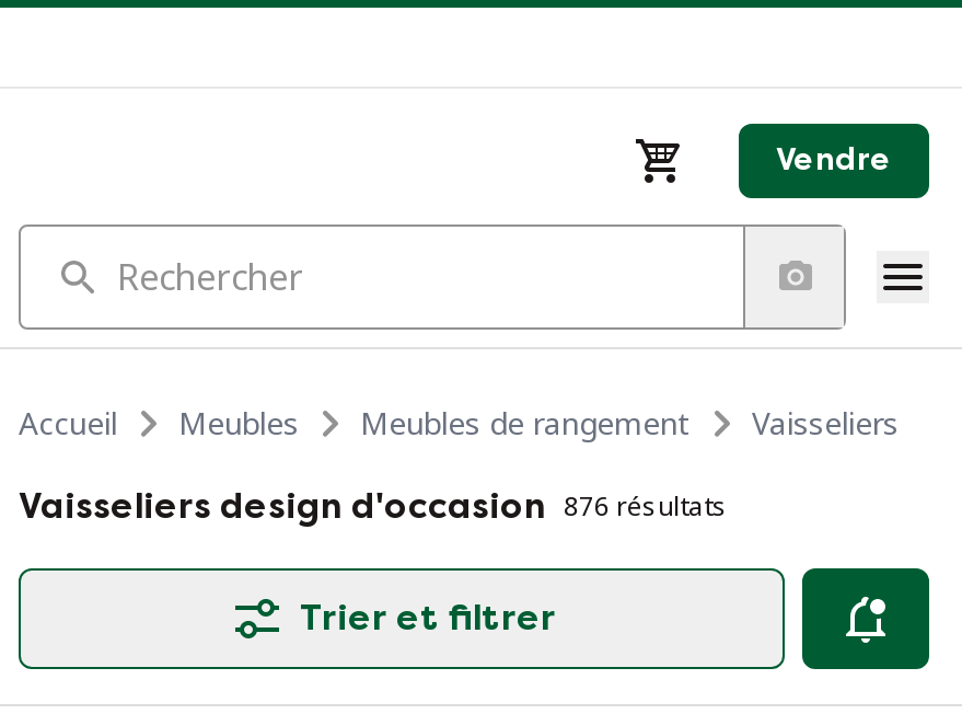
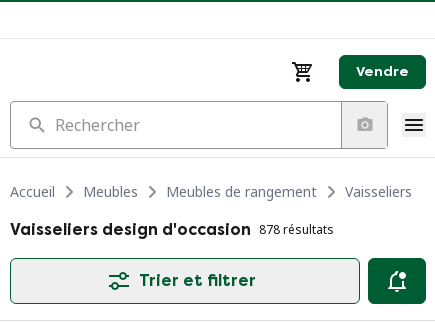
[19,485,728,527] Vaisseliers design d'occasion 876 résultats -> [10,220,334,239] Vaisseliers design d'occasion 878 résultats

